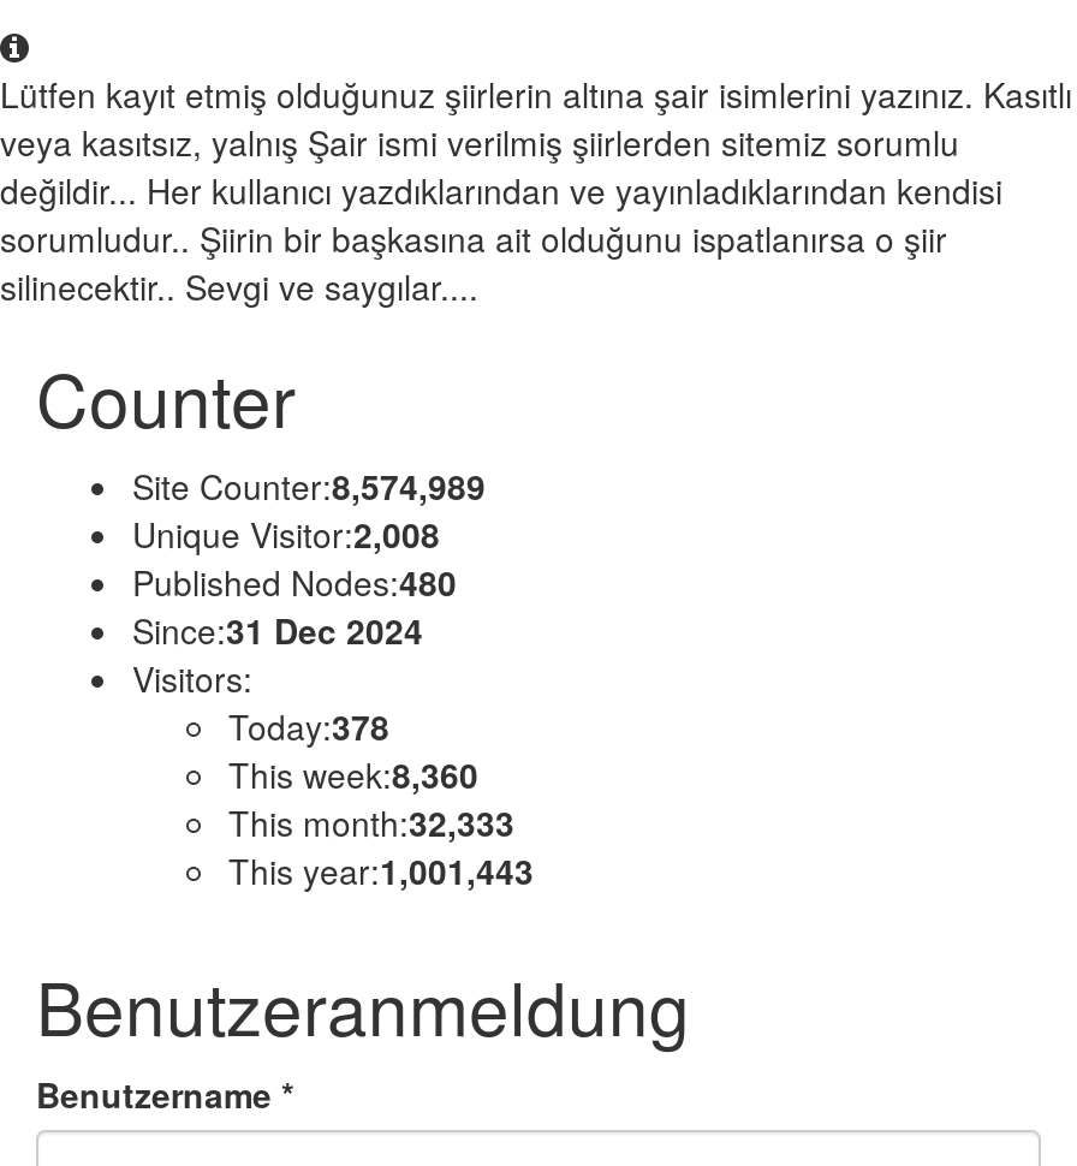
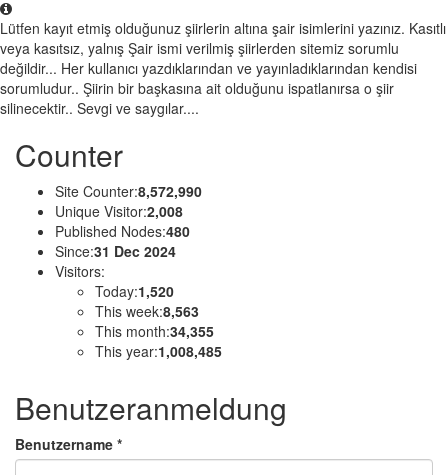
[132,462,486,510] Site Counter:8,574,989 -> [55,181,202,201] Site Counter:8,572,990
[228,702,389,750] Today:378 -> [95,281,174,301] Today:1,520
[228,750,478,798] This week:8,360 -> [95,301,199,321] This week:8,563
[228,798,514,846] This month:32,333 -> [95,321,214,341] This month:34,355
[228,846,534,894] This year:1,001,443 -> [95,341,222,361] This year:1,008,485

